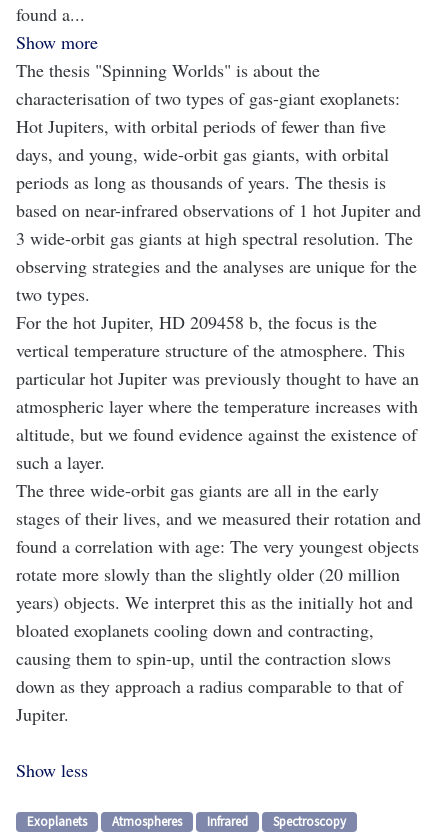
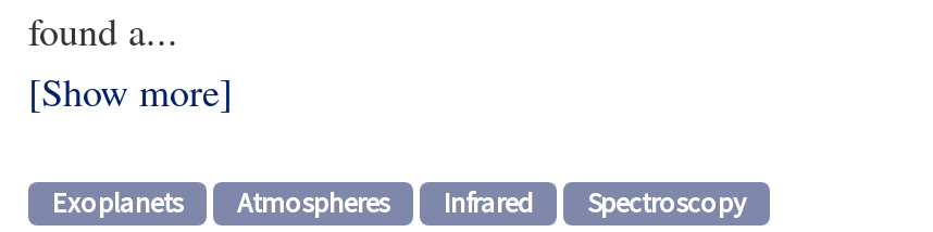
[16,58,421,782] The thesis "Spinning Worlds" is about the | characterisation of two types of gas-giant exoplanets: | Hot Jupiters, with orbital periods of fewer than five | days, and young, wide-orbit gas giants, with orbital | periods as long as thousands of years. The thesis is | based on near-infrared observations of 1 hot Jupiter and | 3 wide-orbit gas giants at high spectral resolution. The | observing strategies and the analyses are unique for the | two types. | For the hot Jupiter, HD 209458 b, the focus is the | vertical temperature structure of the atmosphere. This | particular hot Jupiter was previously thought to have an | atmospheric layer where the temperature increases with | altitude, but we found evidence against the existence of | such a layer. | The three wide-orbit gas giants are all in the early | stages of their lives, and we measured their rotation and | found a correlation with age: The very youngest objects | rotate more slowly than the slightly older (20 million | years) objects. We interpret this as the initially hot and | bloated exoplanets cooling down and contracting, | causing them to spin-up, until the contraction slows | down as they approach a radius comparable to that of | Jupiter. | Show less -> none

